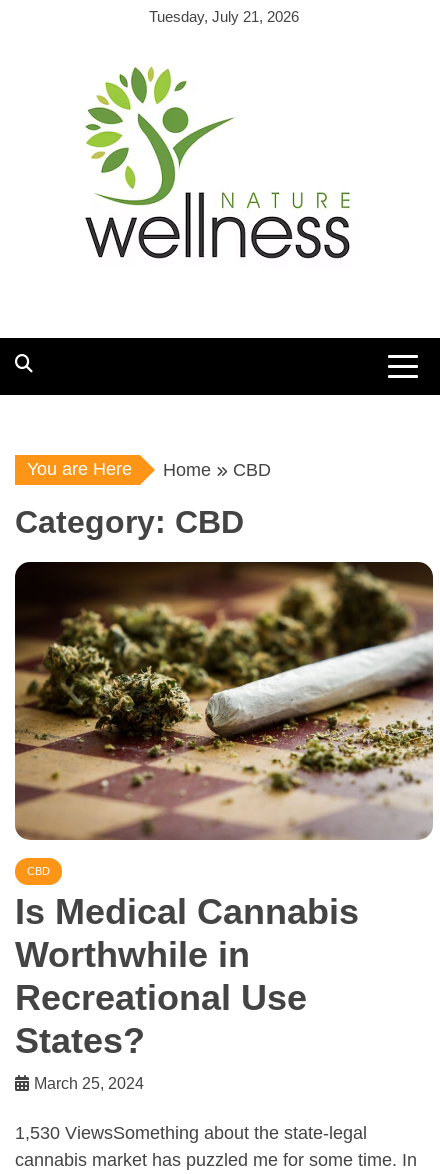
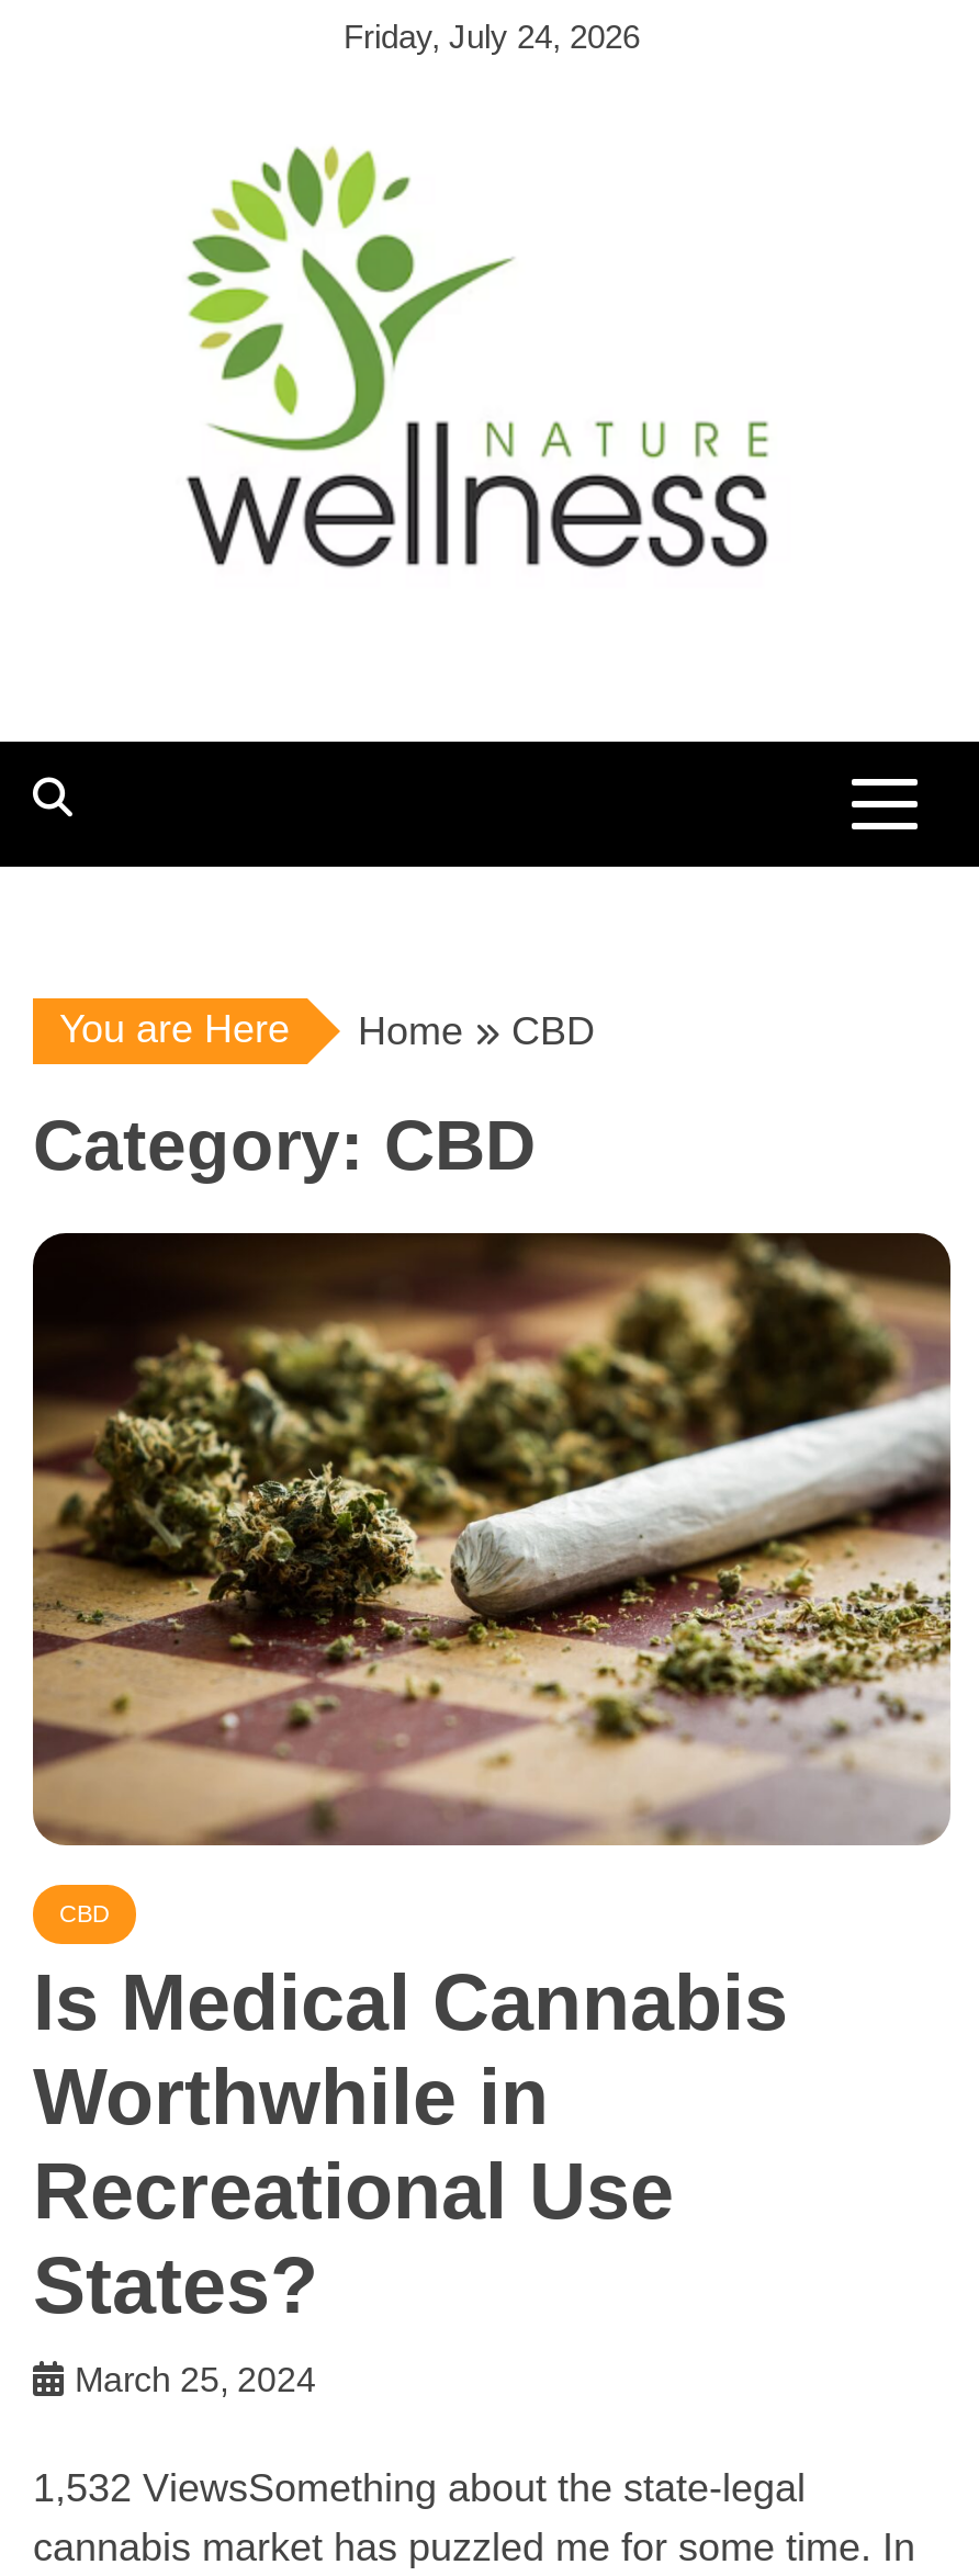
[149,8,299,25] Tuesday, July 21, 2026 -> [344,18,640,55] Friday, July 24, 2026
[15,1123,367,1143] 1,530 ViewsSomething about the state-legal -> [33,2465,806,2509] 1,532 ViewsSomething about the state-legal

